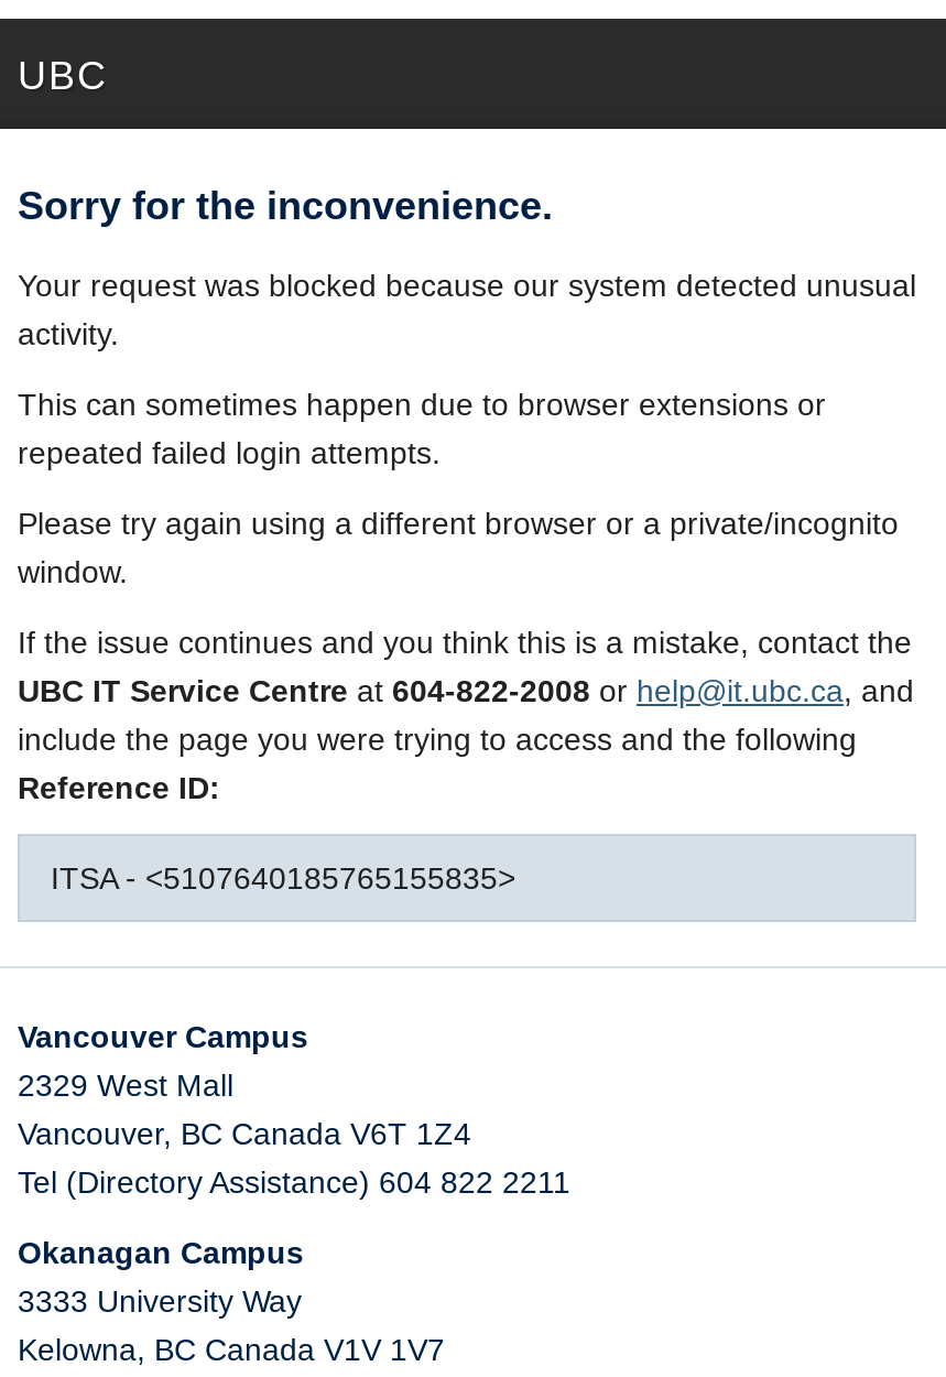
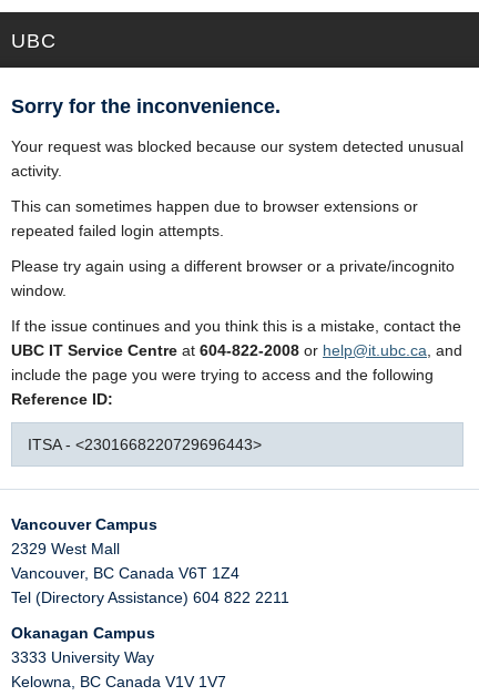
[51,860,515,896] ITSA - <5107640185765155835> -> [28,436,262,453] ITSA - <2301668220729696443>

